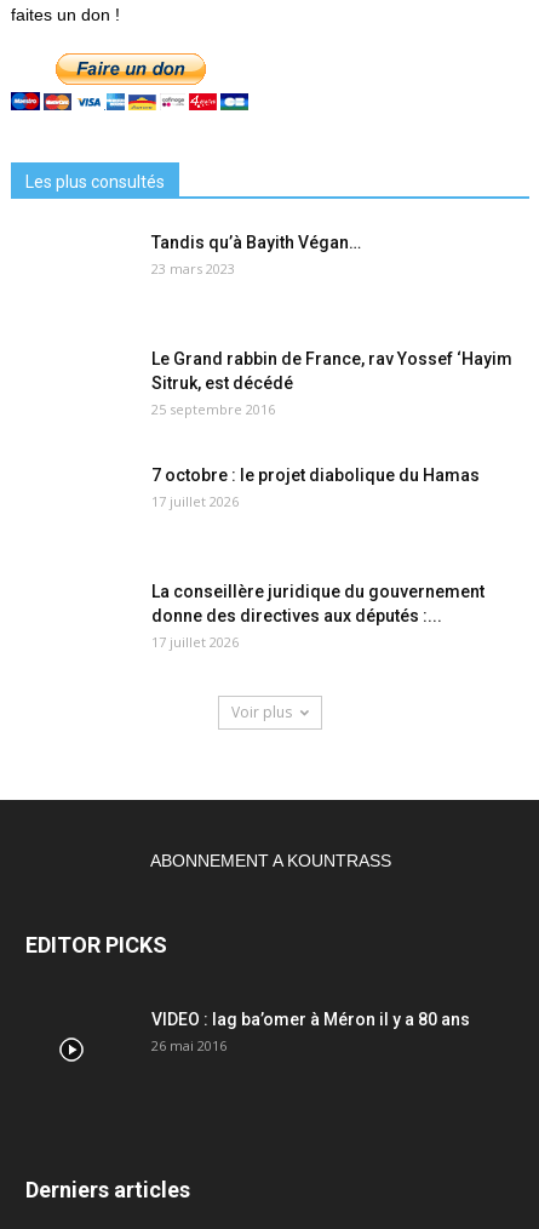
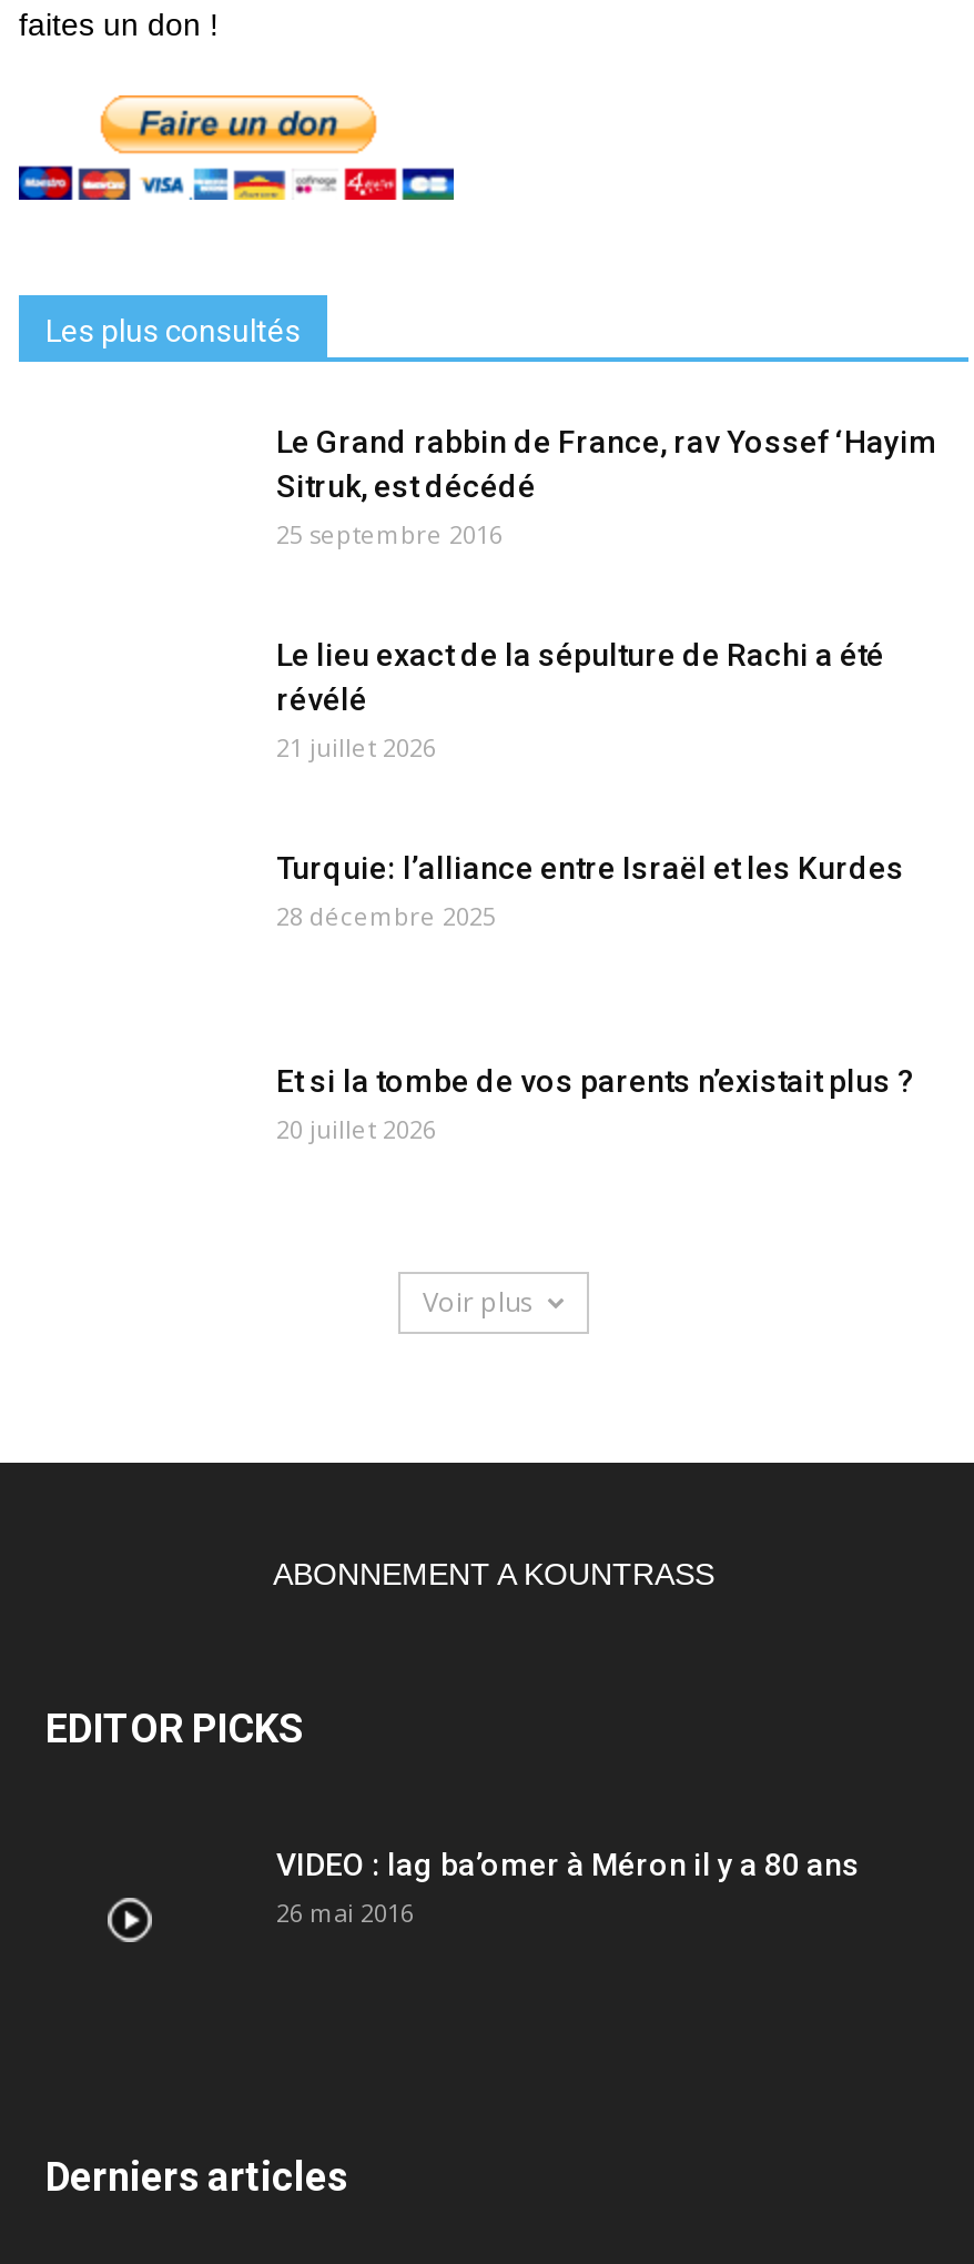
[151,232,361,277] Tandis qu’à Bayith Végan… | 23 mars 2023 -> none
moved [151,348,512,418] -> [276,425,937,552]: Le Grand rabbin de France, rav Yossef ‘Hayim | Sitruk, est décédé | 25 septembre 2016
[151,465,480,510] 7 octobre : le projet diabolique du Hamas | 17 juillet 2026 -> [276,638,904,933] Le lieu exact de la sépulture de Rachi a été | révélé | 21 juillet 2026 | Turquie: l’alliance entre Israël et les Kurdes | 28 décembre 2025
[151,581,484,650] La conseillère juridique du gouvernement | donne des directives aux députés :... | 17 juillet 2026 -> [276,1064,915,1146] Et si la tombe de vos parents n’existait plus ? | 20 juillet 2026

